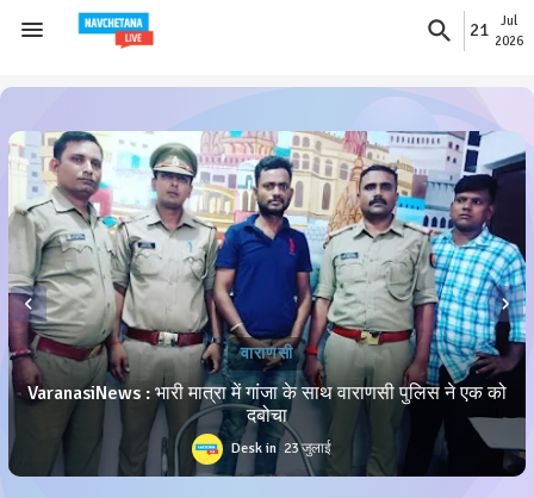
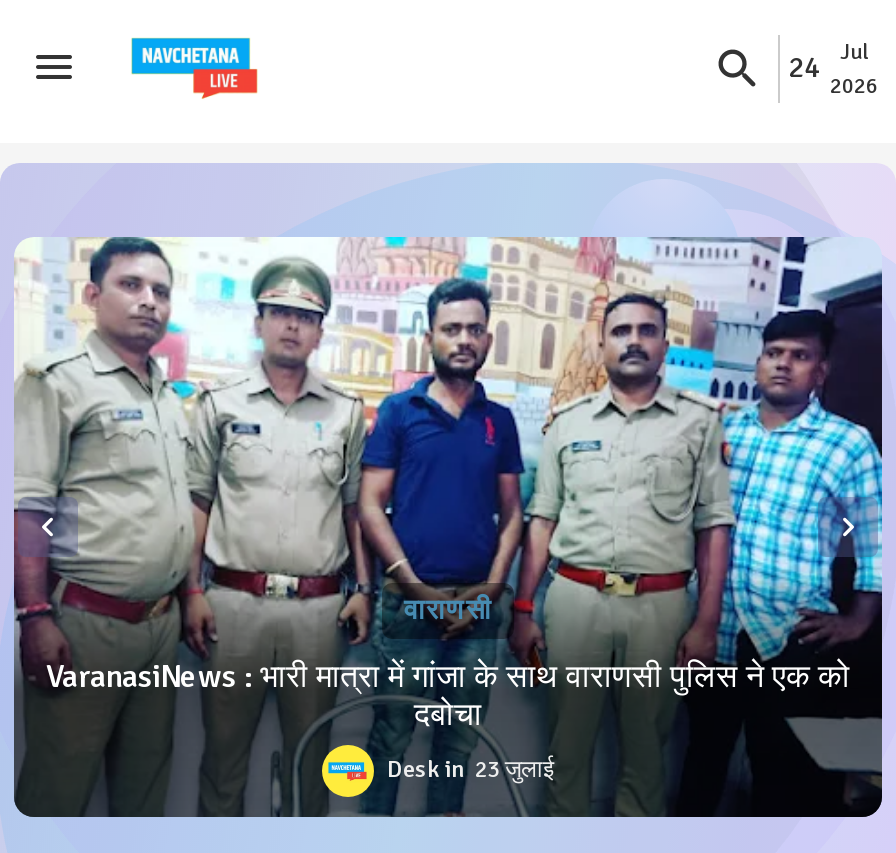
[470,13,523,48] 21 2026 Jul -> [788,38,878,98] 24 2026 Jul

